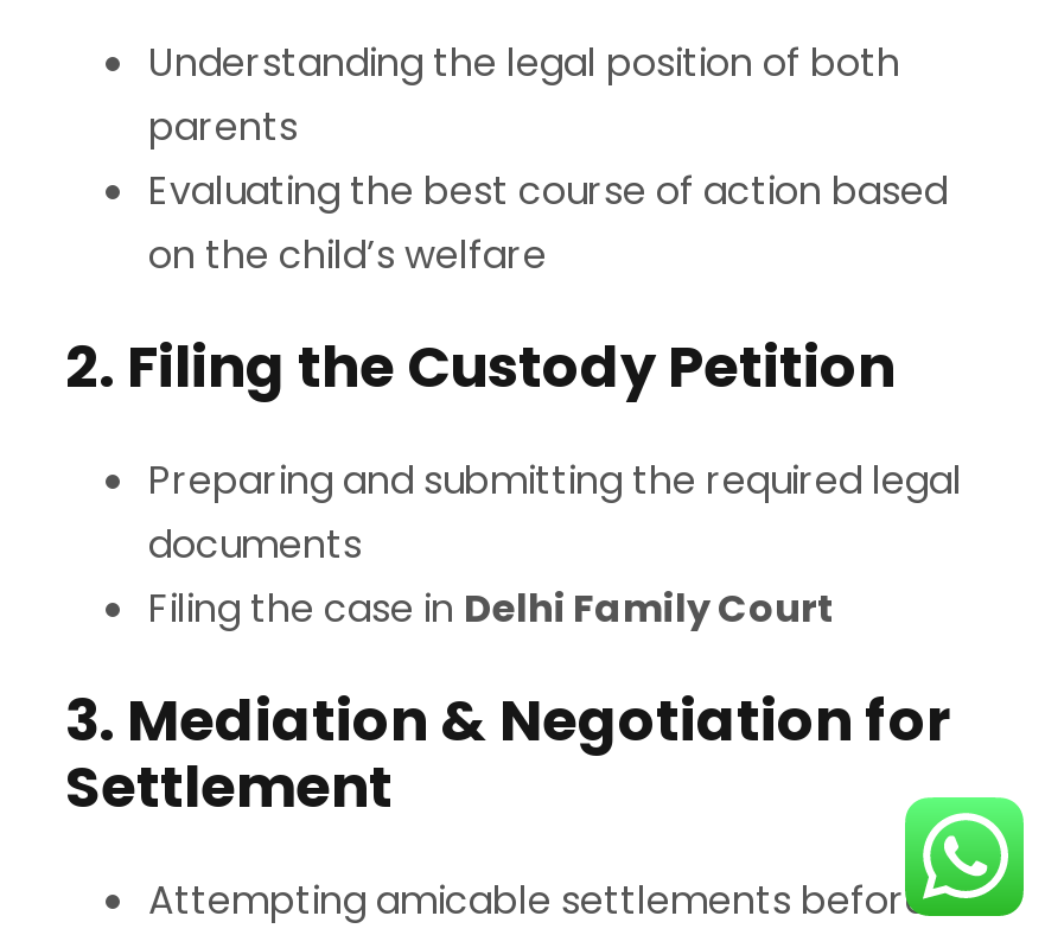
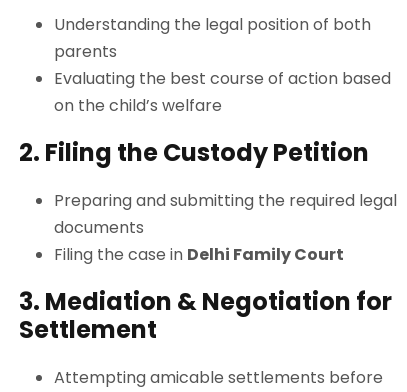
[903,795,1026,918] [image] -> none

